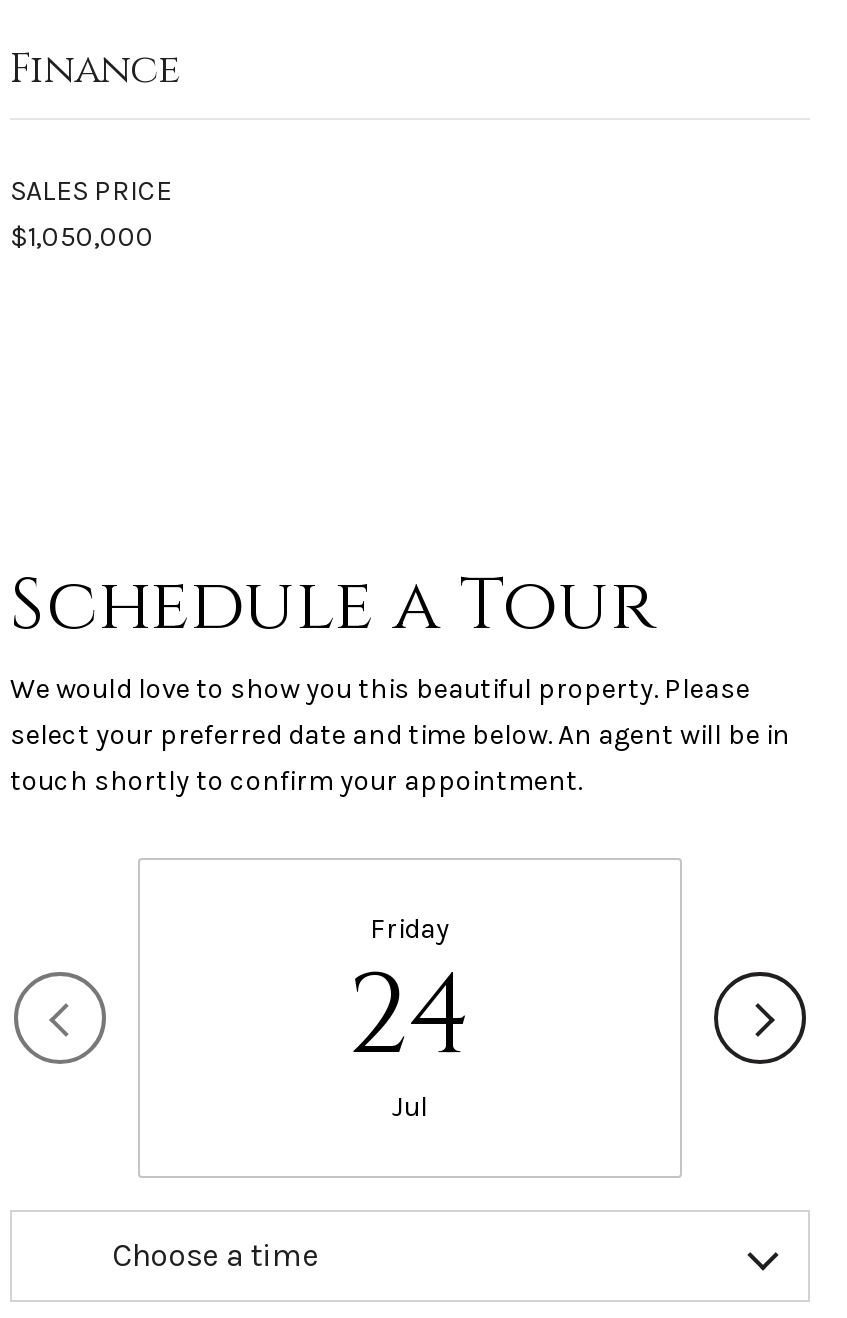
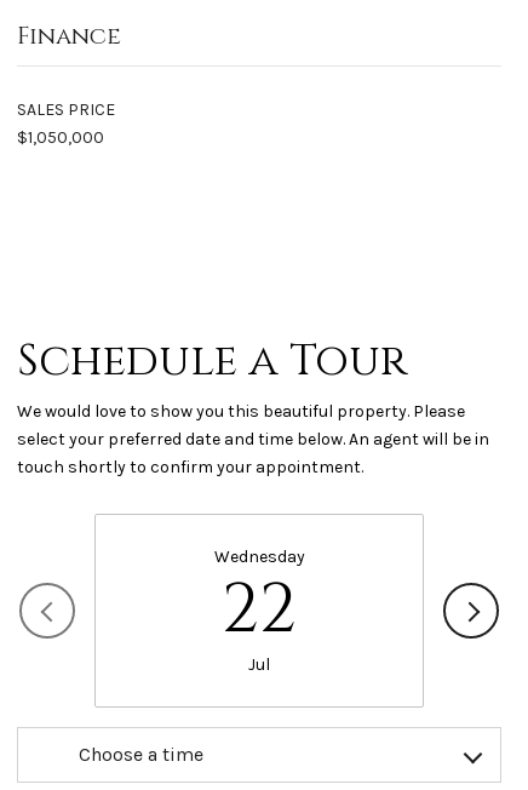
[347,912,473,1094] Friday | 24 -> [214,546,305,657] Wednesday | 22

